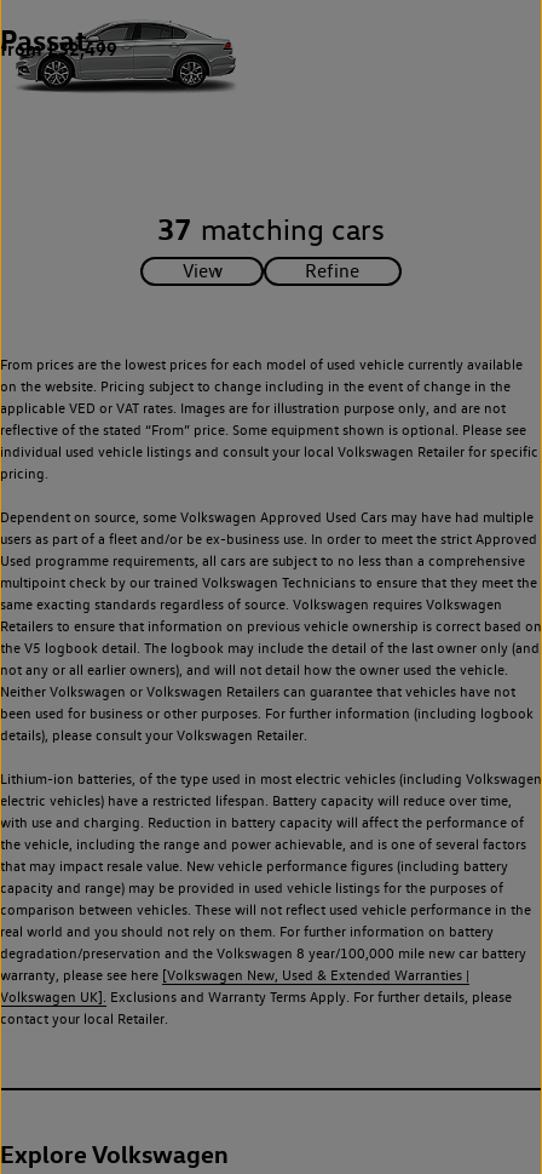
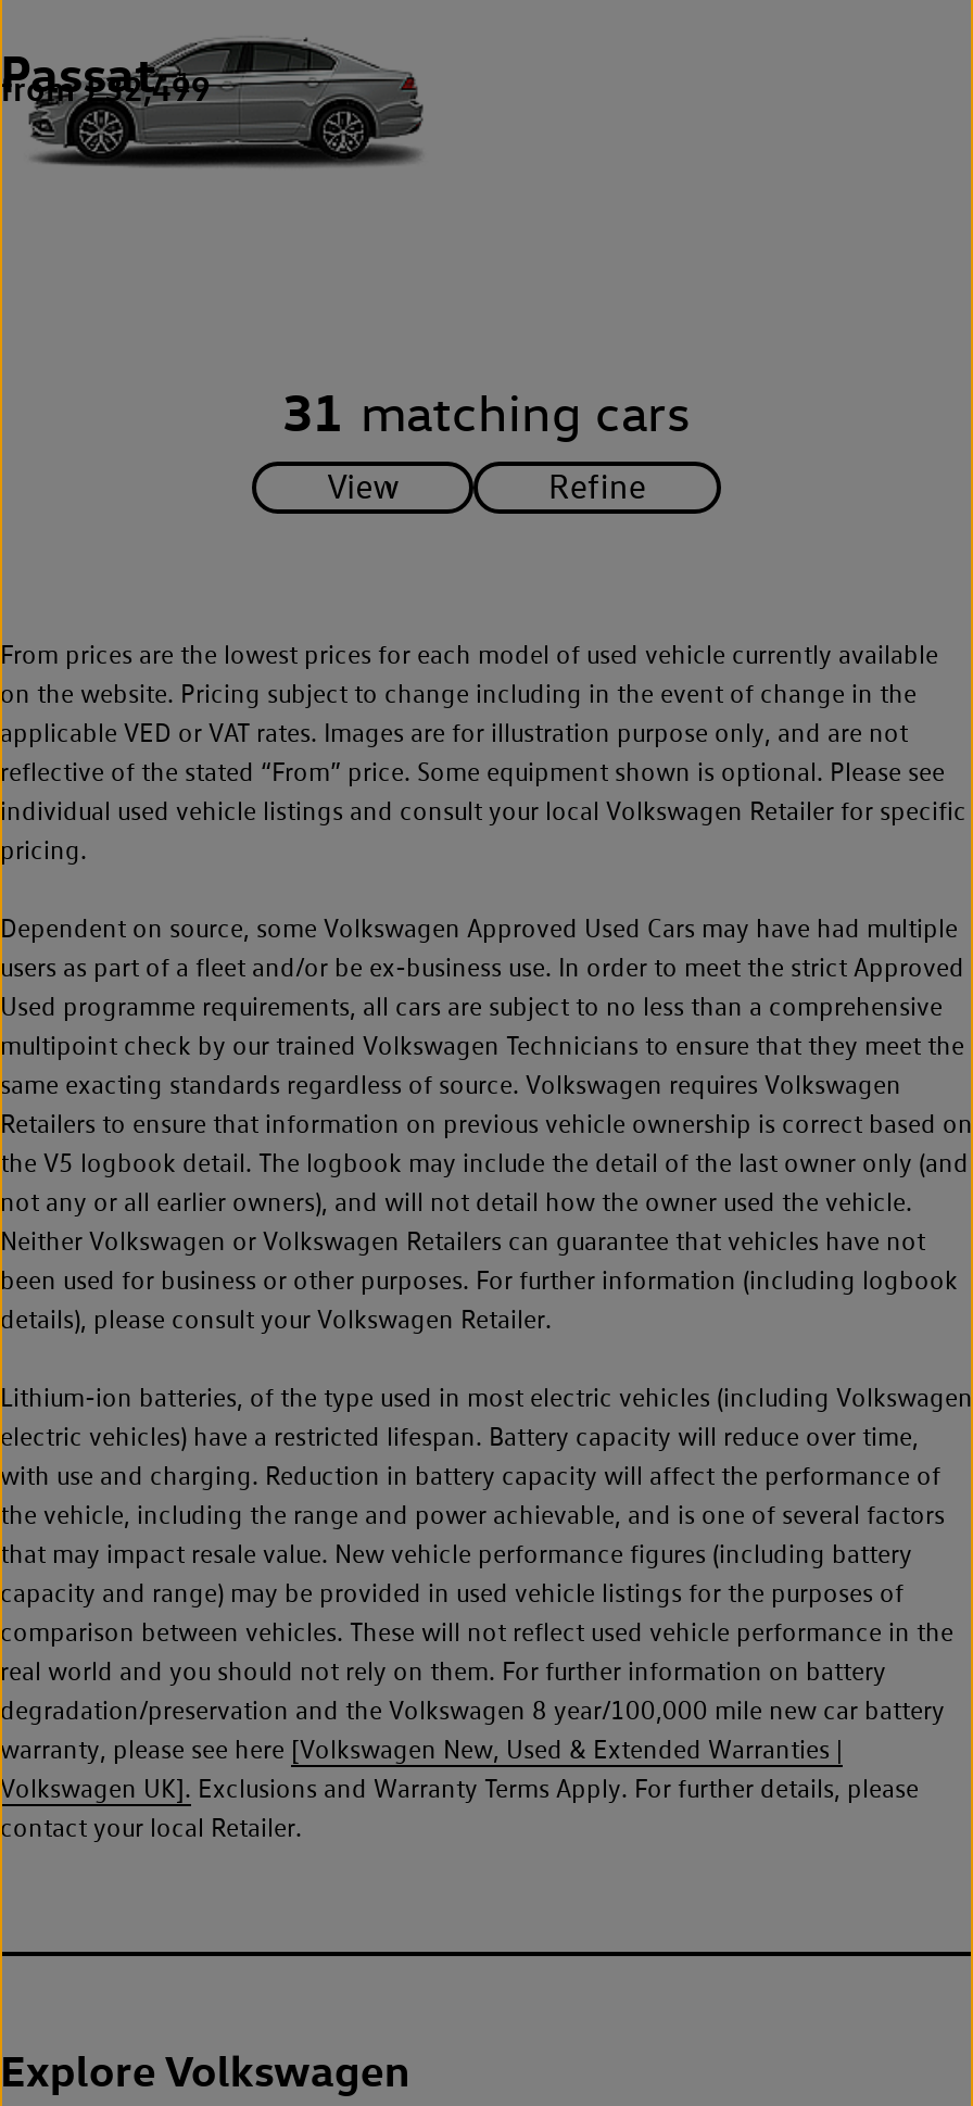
[157,211,385,247] 37 matching cars -> [282,379,691,444] 31 matching cars

